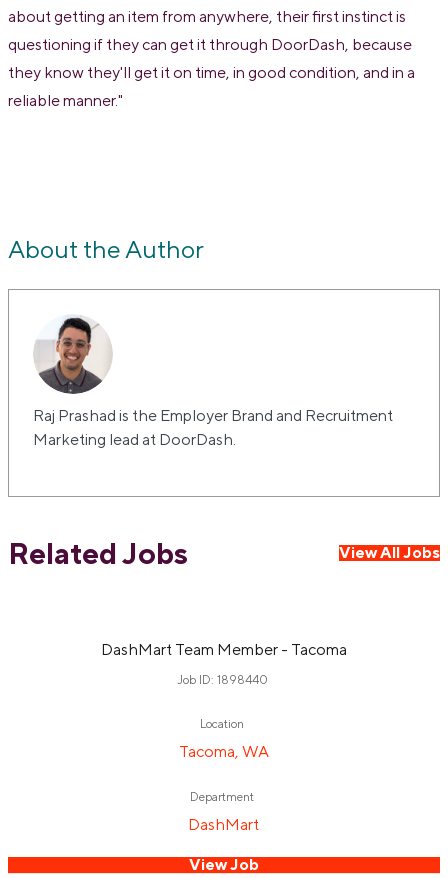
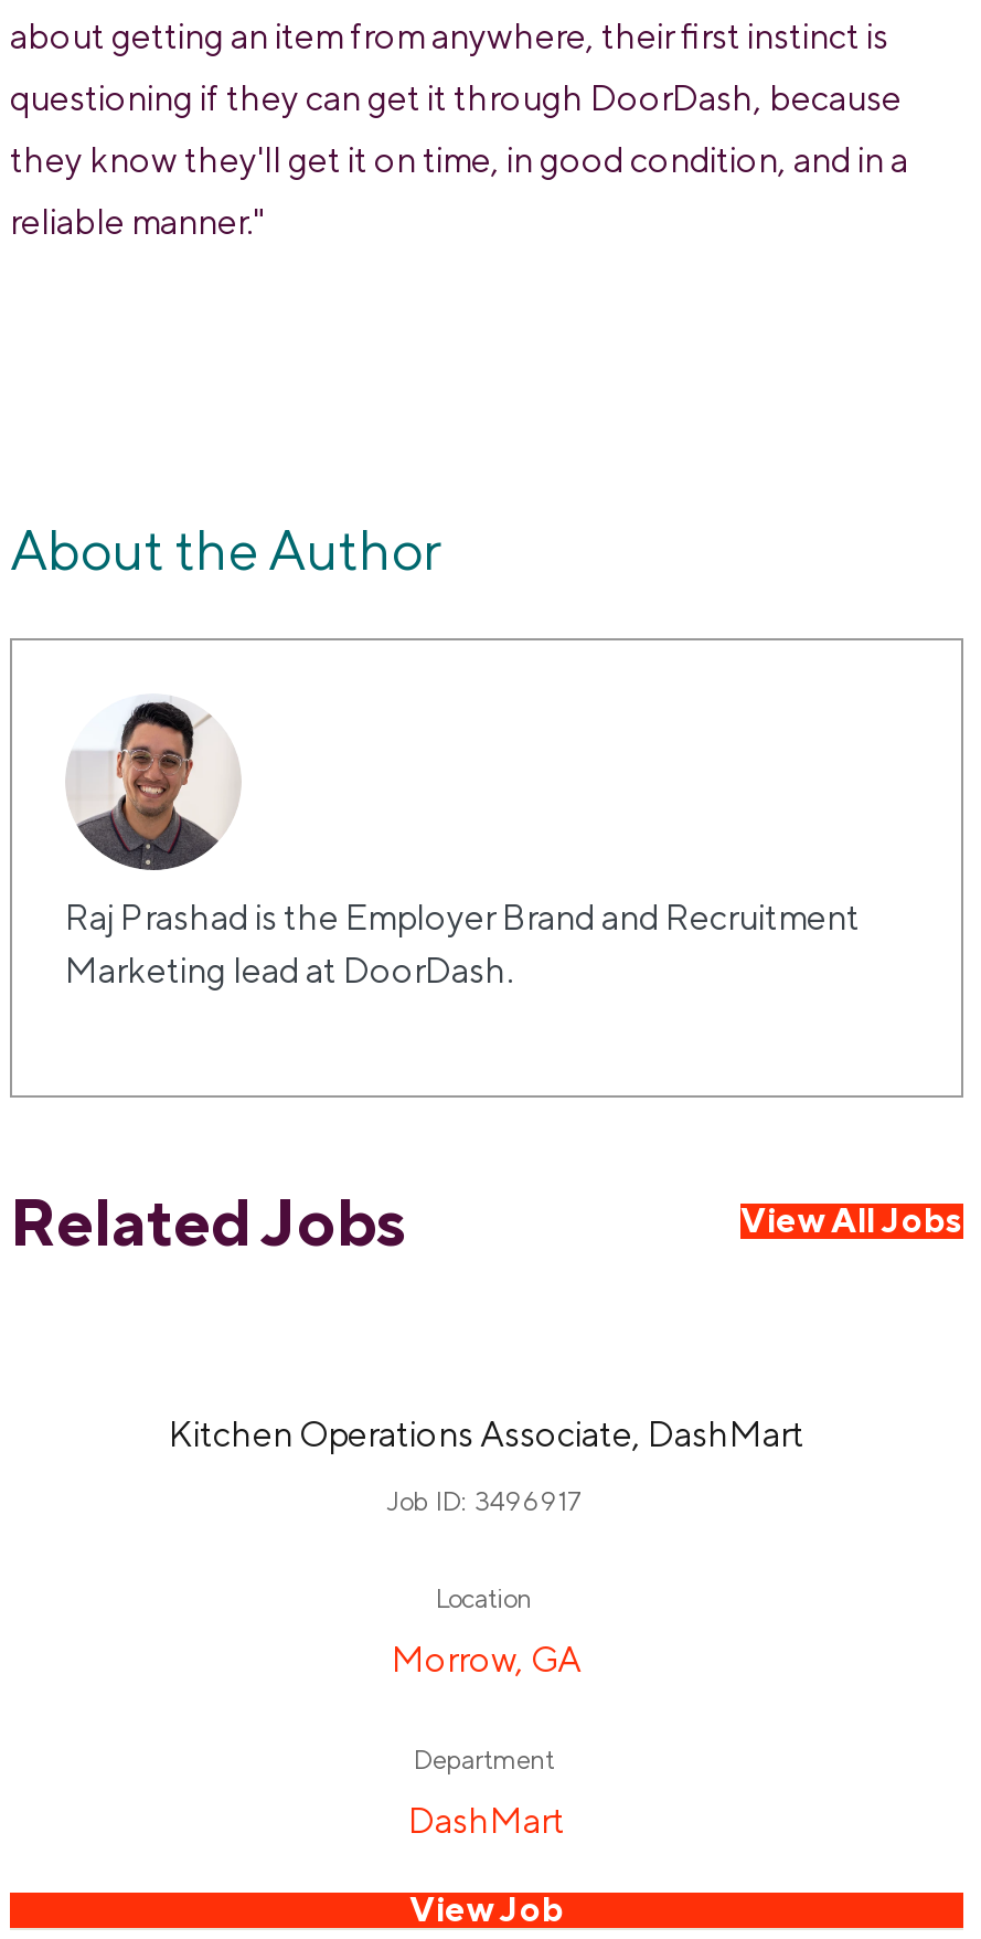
[101,640,347,659] DashMart Team Member - Tacoma -> [169,1413,804,1455] Kitchen Operations Associate, DashMart
[177,673,268,687] Job ID: 1898440 -> [386,1486,580,1517] Job ID: 3496917
[179,742,269,761] Tacoma, WA -> [392,1638,581,1680] Morrow, GA

